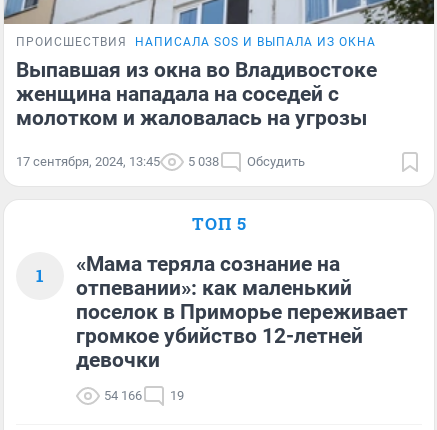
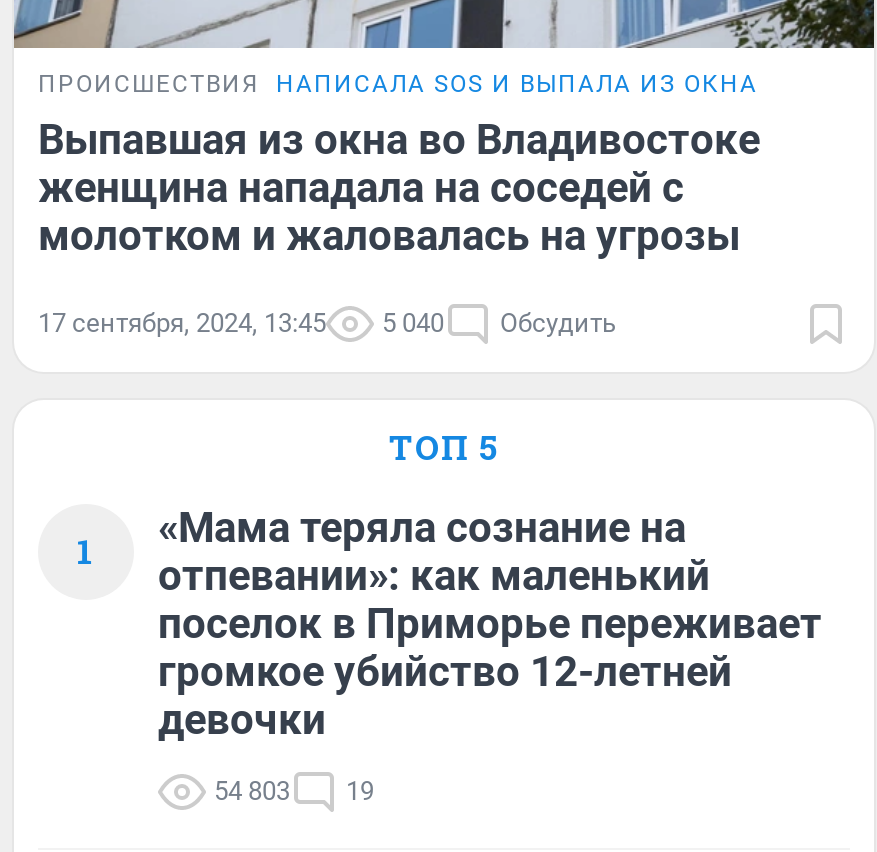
[16,154,305,169] 17 сентября, 2024, 13:45 5 038 Обсудить -> [38,307,616,337] 17 сентября, 2024, 13:45 5 040 Обсудить
[104,388,184,403] 54 166 19 -> [214,775,374,805] 54 803 19

